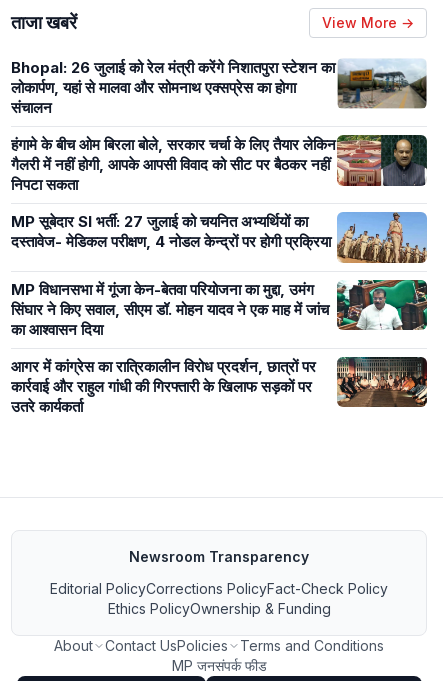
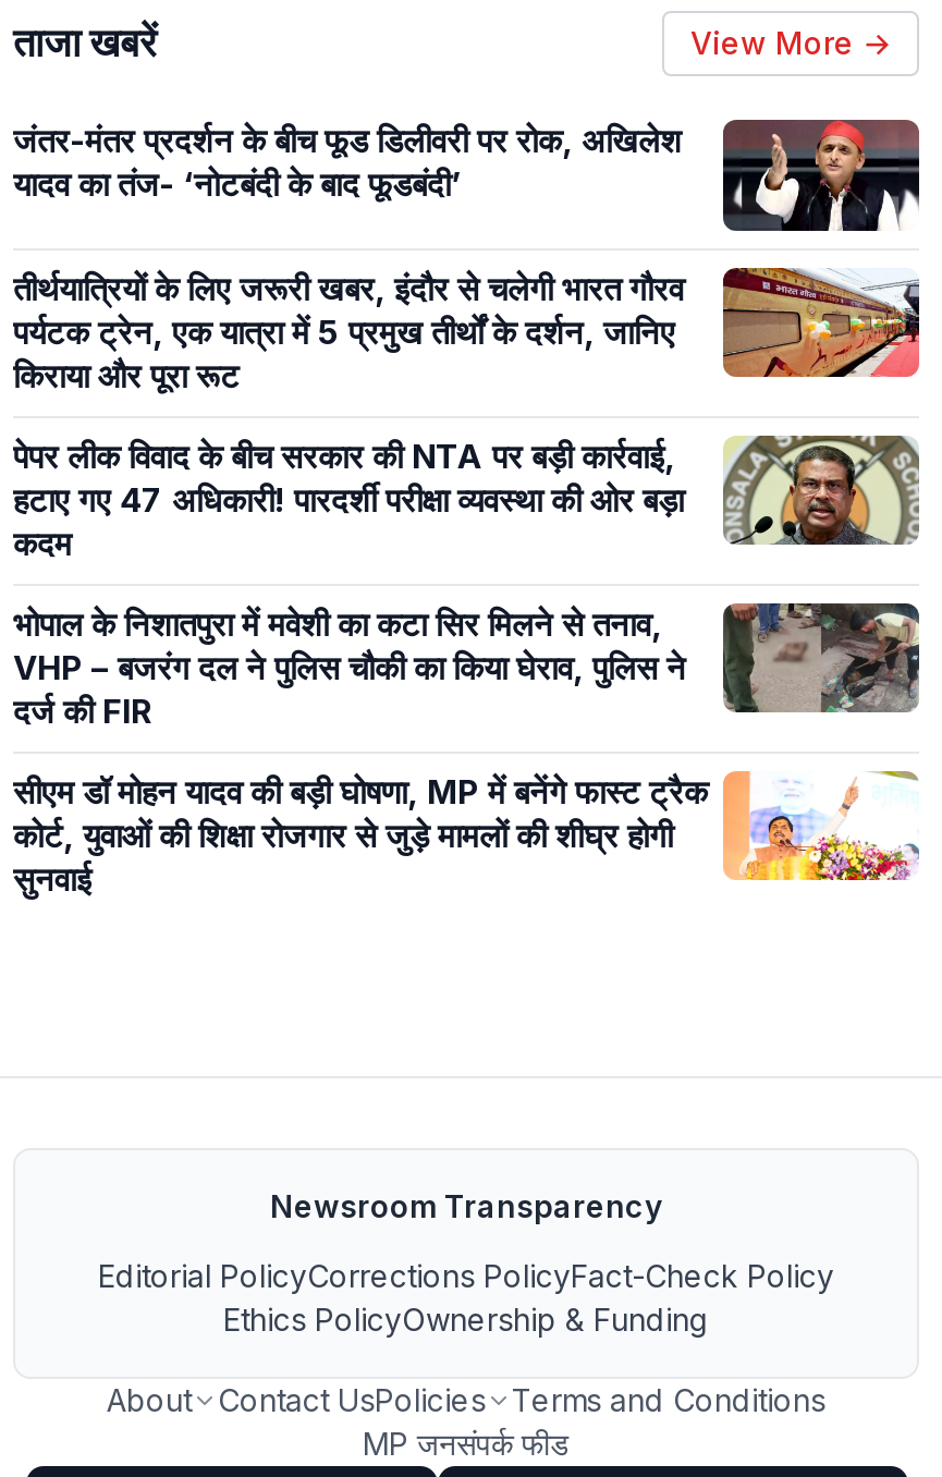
[11,58,428,117] [image] | Bhopal: 26 जुलाई को रेल मंत्री करेंगे निशातपुरा स्टेशन का | लोकार्पण, यहां से मालवा और सोमनाथ एक्सप्रेस का होगा | संचालन -> [13,118,921,233] [image] | जंतर-मंतर प्रदर्शन के बीच फूड डिलीवरी पर रोक, अखिलेश | यादव का तंज- ‘नोटबंदी के बाद फूडबंदी’
[11,126,428,194] [image] | हंगामे के बीच ओम बिरला बोले, सरकार चर्चा के लिए तैयार लेकिन | गैलरी में नहीं होगी, आपके आपसी विवाद को सीट पर बैठकर नहीं | निपटा सकता -> [13,266,921,399] [image] | तीर्थयात्रियों के लिए जरूरी खबर, इंदौर से चलेगी भारत गौरव | पर्यटक ट्रेन, एक यात्रा में 5 प्रमुख तीर्थों के दर्शन, जानिए | किराया और पूरा रूट
[11,203,428,264] [image] | MP सूबेदार SI भर्ती: 27 जुलाई को चयनित अभ्यर्थियों का | दस्तावेज- मेडिकल परीक्षण, 4 नोडल केन्द्रों पर होगी प्रक्रिया -> [13,434,921,566] [image] | पेपर लीक विवाद के बीच सरकार की NTA पर बड़ी कार्रवाई, | हटाए गए 47 अधिकारी! पारदर्शी परीक्षा व्यवस्था की ओर बड़ा | कदम
[11,279,428,339] [image] | MP विधानसभा में गूंजा केन-बेतवा परियोजना का मुद्दा, उमंग | सिंघार ने किए सवाल, सीएम डॉ. मोहन यादव ने एक माह में जांच | का आश्वासन दिया -> [13,601,921,731] [image] | भोपाल के निशातपुरा में मवेशी का कटा सिर मिलने से तनाव, | VHP – बजरंग दल ने पुलिस चौकी का किया घेराव, पुलिस ने | दर्ज की FIR
[11,356,428,416] [image] | आगर में कांग्रेस का रात्रिकालीन विरोध प्रदर्शन, छात्रों पर | कार्रवाई और राहुल गांधी की गिरफ्तारी के खिलाफ सड़कों पर | उतरे कार्यकर्ता -> [13,769,919,899] [image] | सीएम डॉ मोहन यादव की बड़ी घोषणा, MP में बनेंगे फास्ट ट्रैक | कोर्ट, युवाओं की शिक्षा रोजगार से जुड़े मामलों की शीघ्र होगी | सुनवाई

